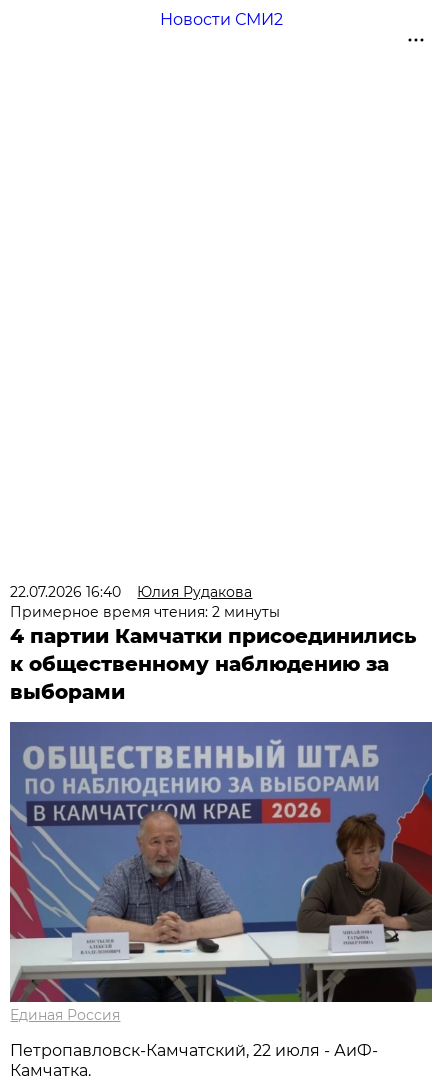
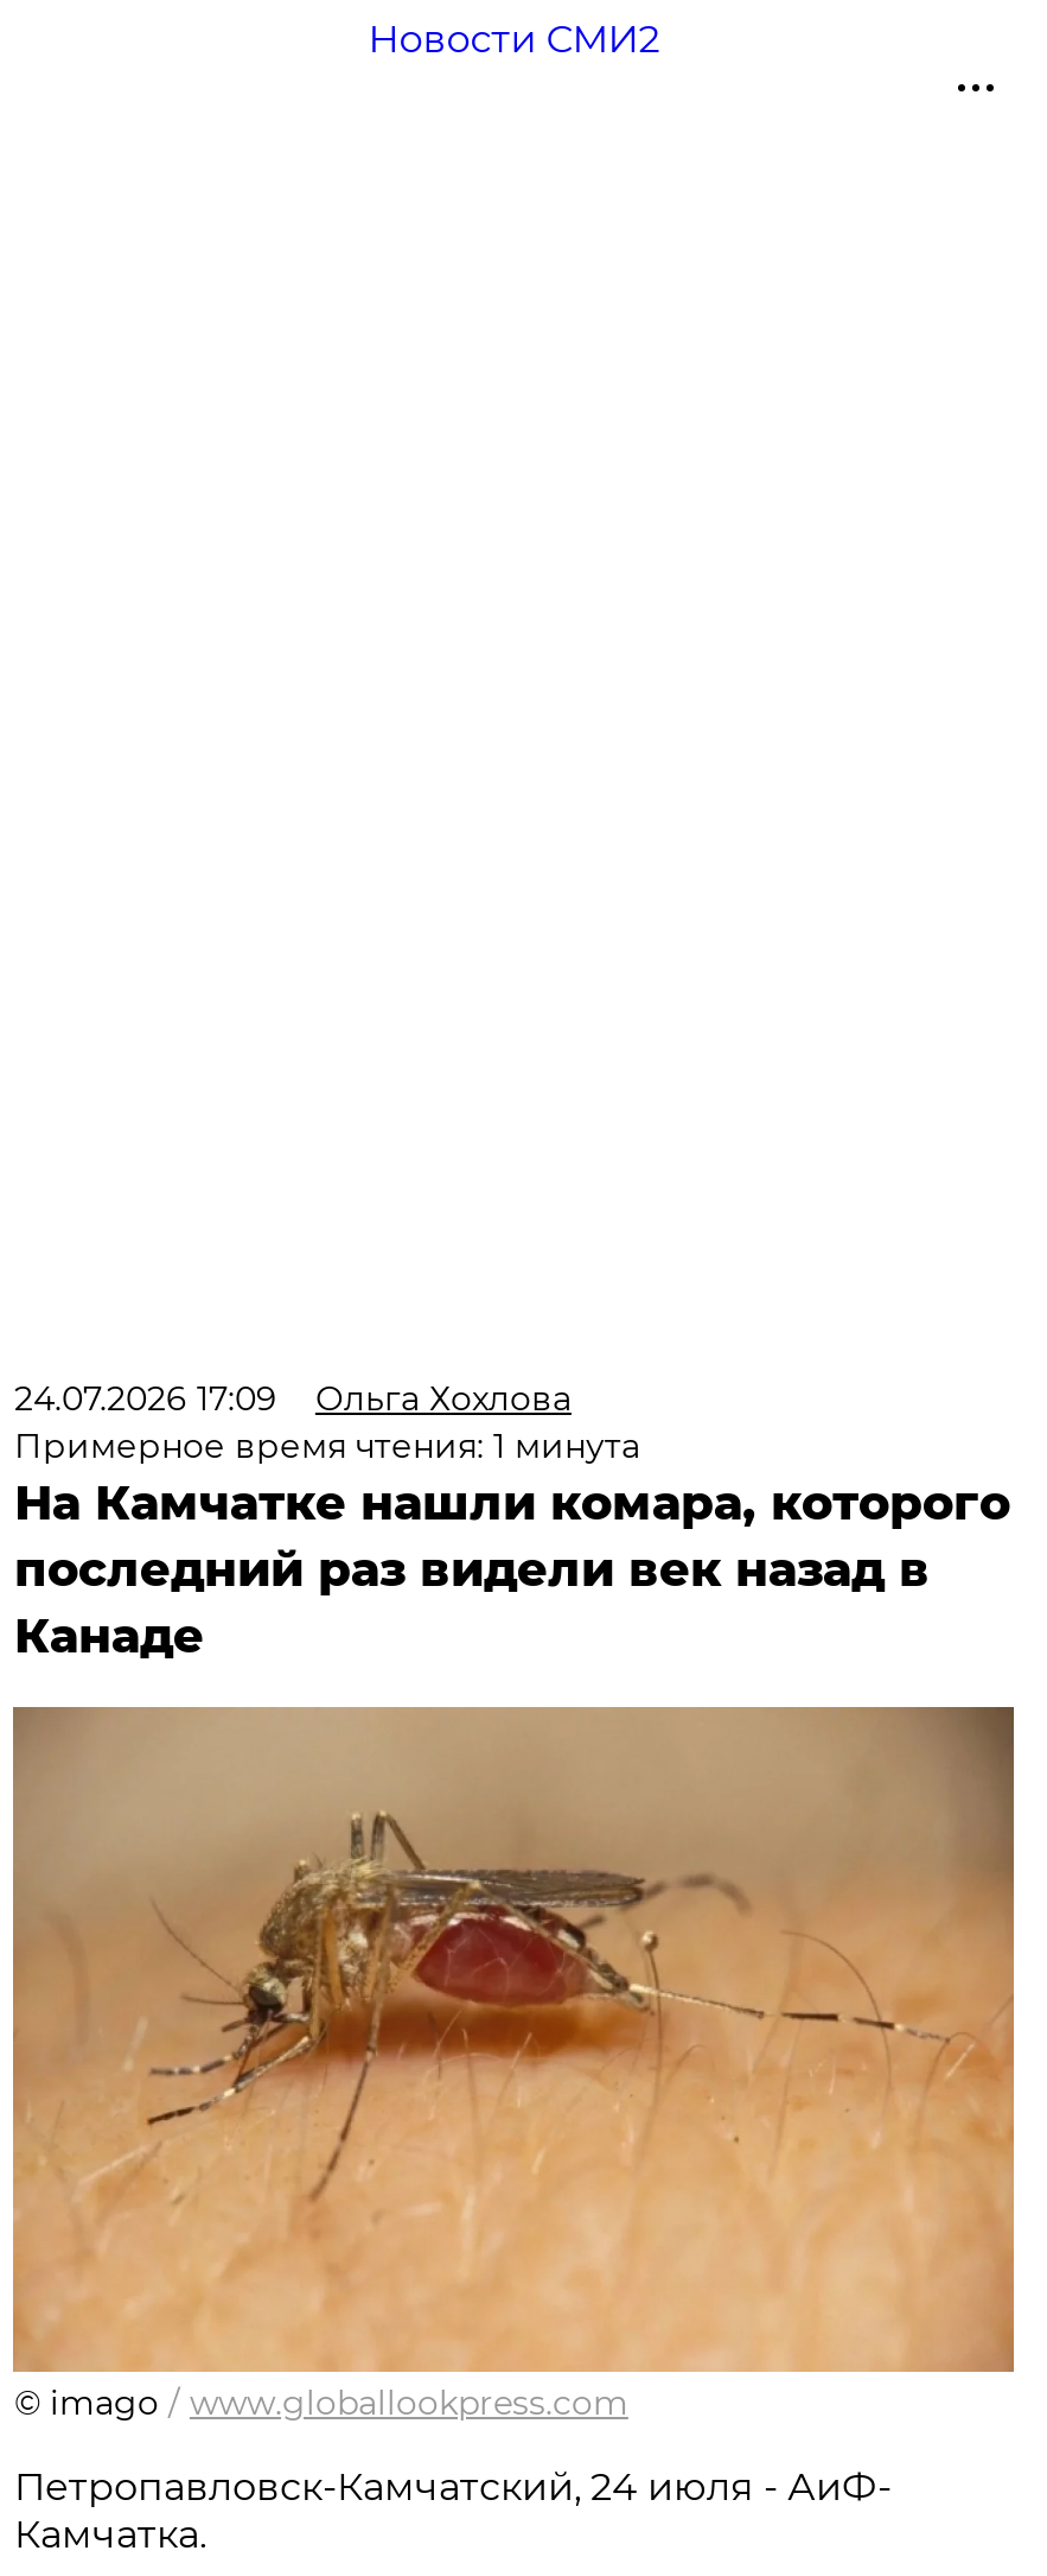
[10,583,416,704] 22.07.2026 16:40 | Юлия Рудакова | Примерное время чтения: 2 минуты | 4 партии Камчатки присоединились | к общественному наблюдению за | выборами -> [14,1376,1010,1664] 24.07.2026 17:09 | Ольга Хохлова | Примерное время чтения: 1 минута | На Камчатке нашли комара, которого | последний раз видели век назад в | Канаде
[9,721,433,1024] [image] | Единая Россия -> [11,1705,1016,2423] [image] | © imago / www.globallookpress.com
[10,1041,378,1060] Петропавловск-Камчатский, 22 июля - АиФ- -> [14,2464,891,2509] Петропавловск-Камчатский, 24 июля - АиФ-

